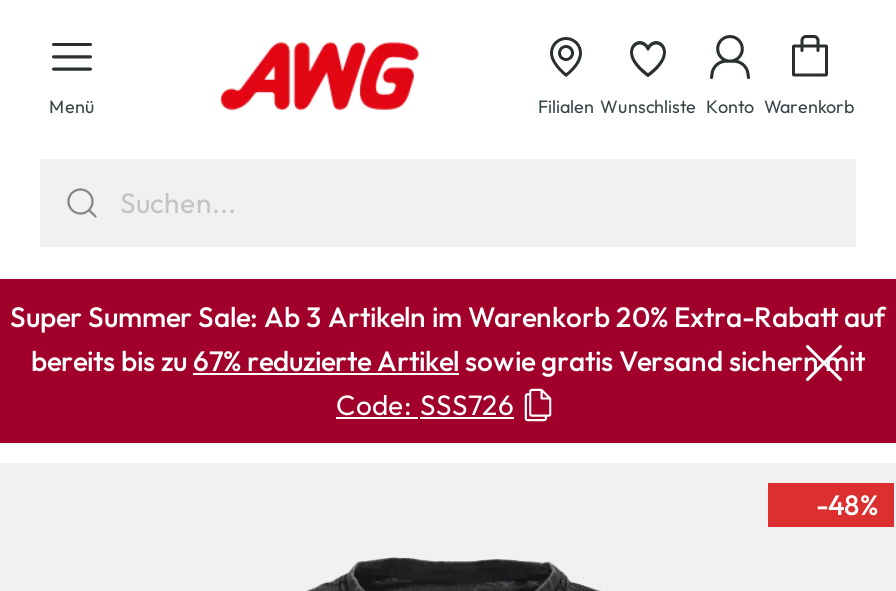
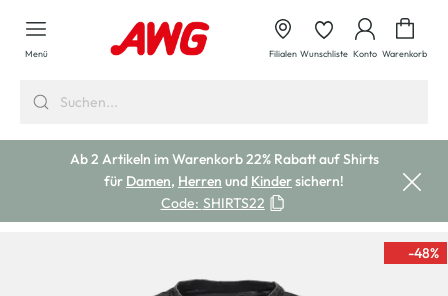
[10,299,886,423] Super Summer Sale: Ab 3 Artikeln im Warenkorb 20% Extra-Rabatt auf | bereits bis zu 67% reduzierte Artikel sowie gratis Versand sichern mit | Code: SSS726 -> [69,150,378,212] Ab 2 Artikeln im Warenkorb 22% Rabatt auf Shirts | für Damen, Herren und Kinder sichern! | Code: SHIRTS22

